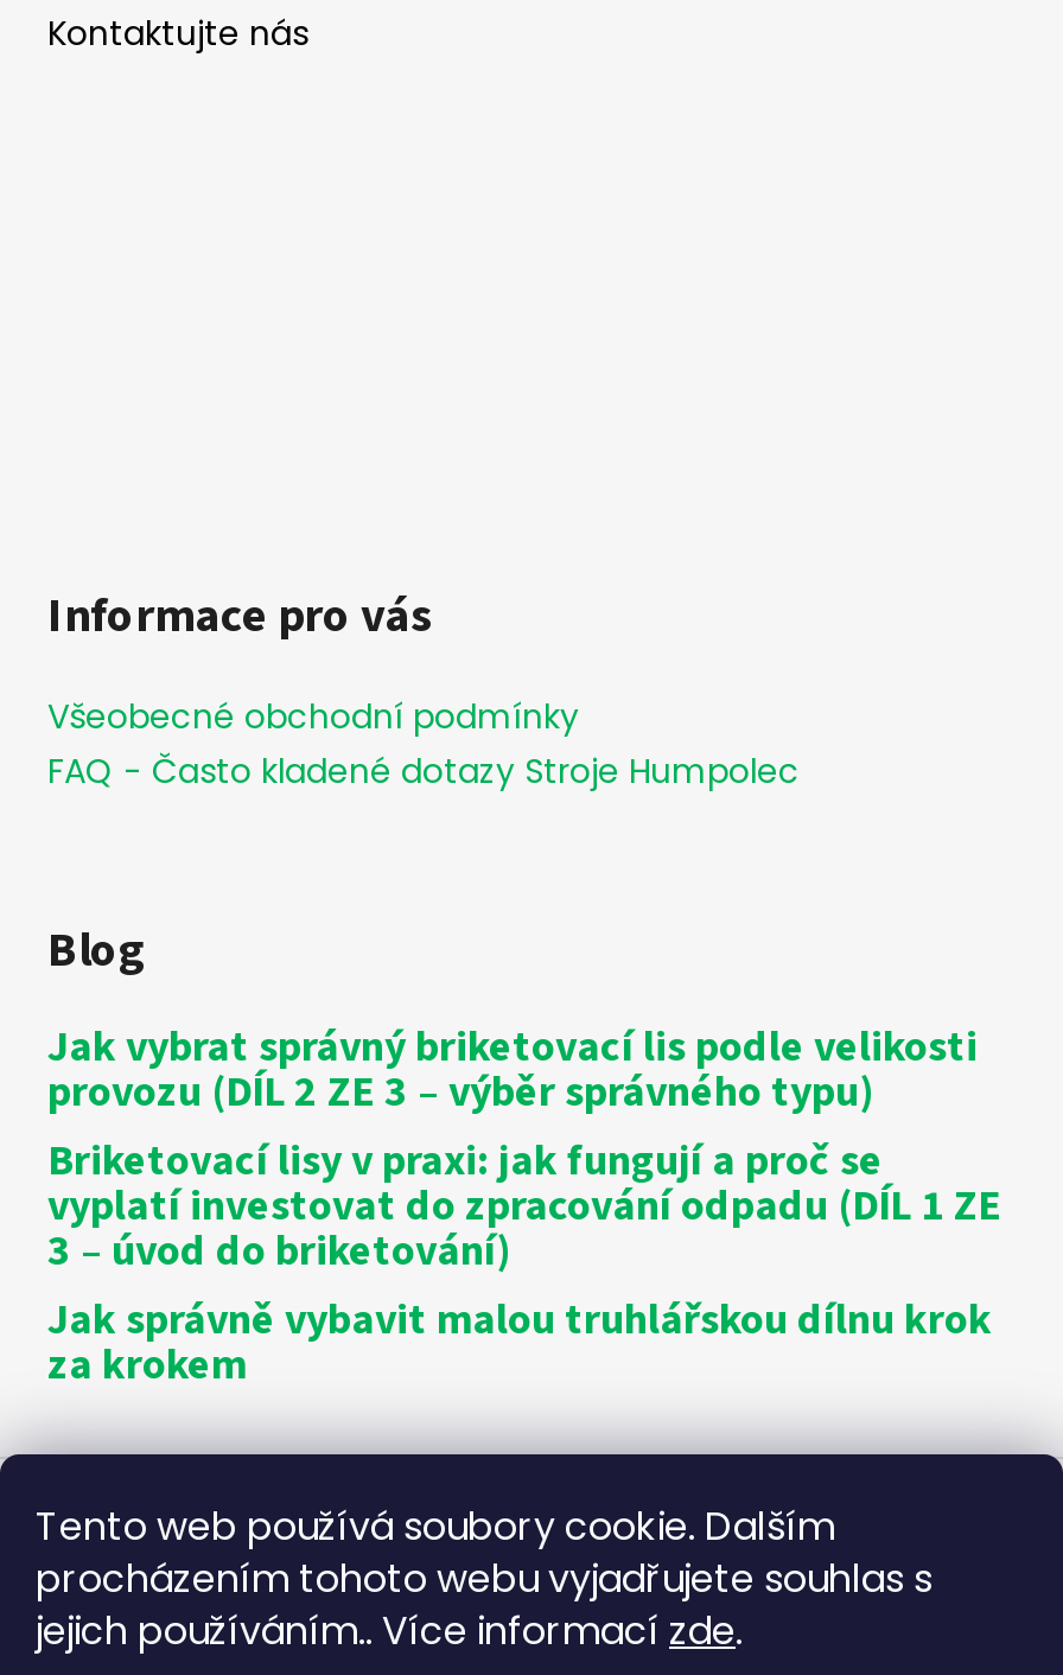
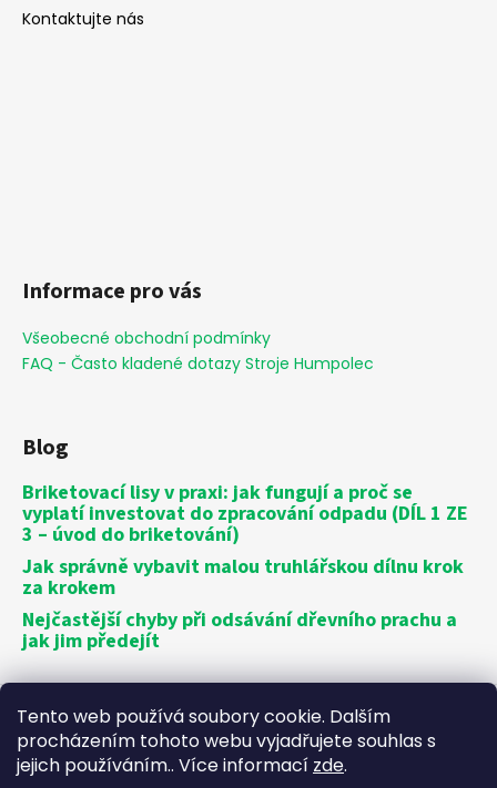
[47,1019,978,1123] Jak vybrat správný briketovací lis podle velikosti | provozu (DÍL 2 ZE 3 – výběr správného typu) -> none
moved [47,1133,1001,1396] -> [22,479,468,602]: Briketovací lisy v praxi: jak fungují a proč se | vyplatí investovat do zpracování odpadu (DÍL 1 ZE | 3 – úvod do briketování) | Jak správně vybavit malou truhlářskou dílnu krok | za krokem
none -> [22,607,457,655] Nejčastější chyby při odsávání dřevního prachu a | jak jim předejít

